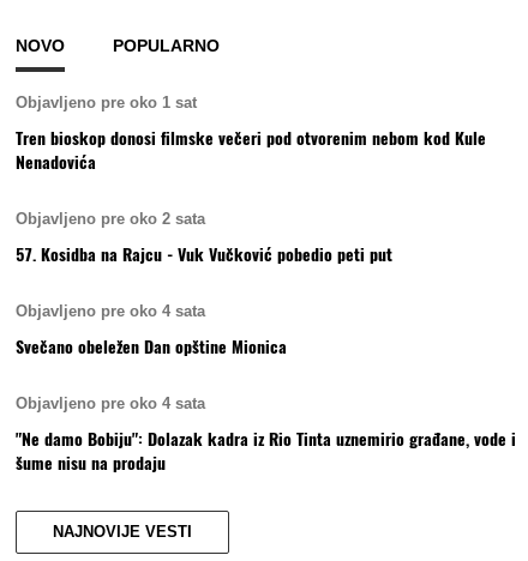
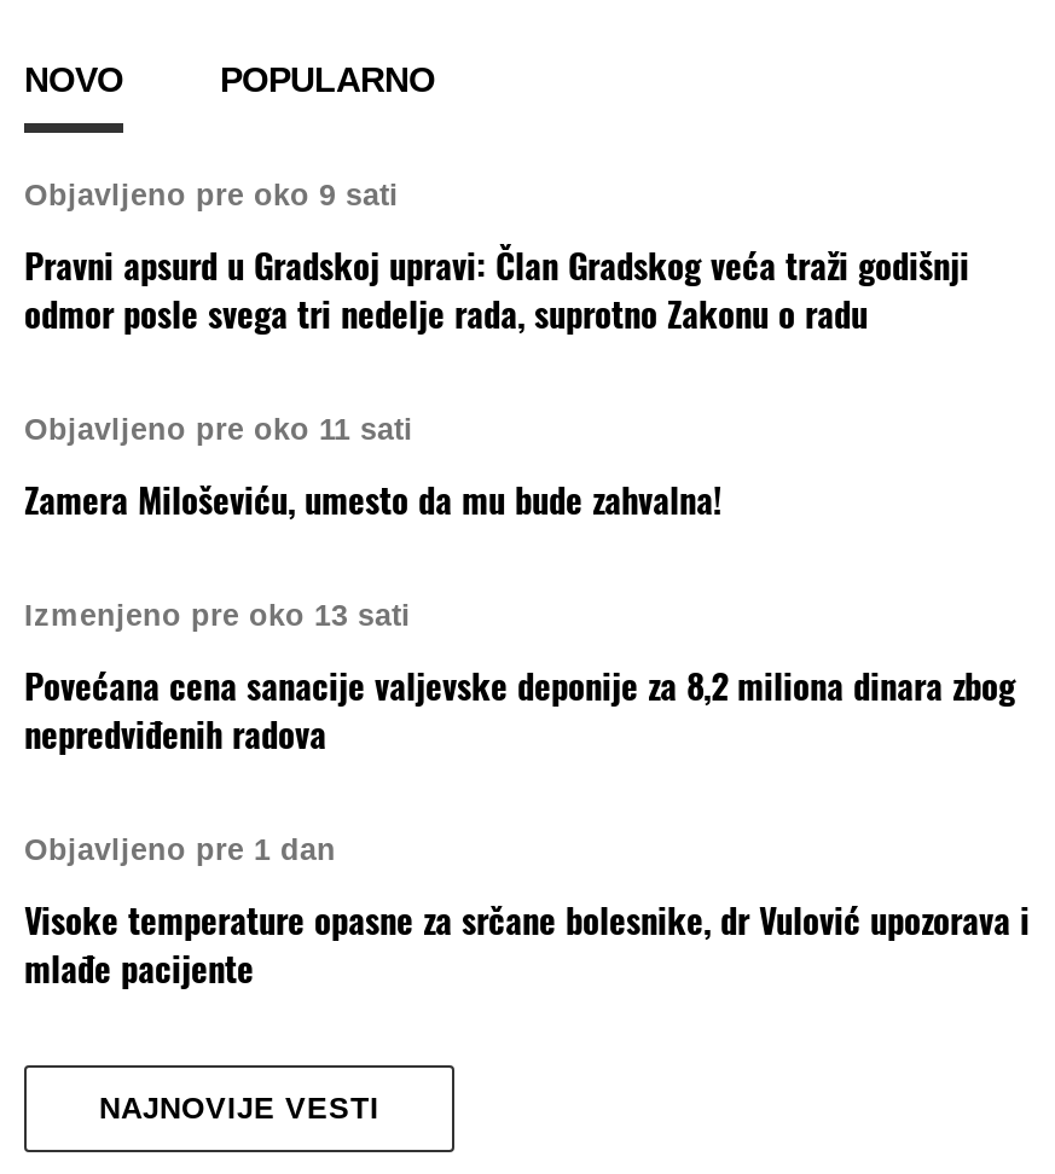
[16,95,197,112] Objavljeno pre oko 1 sat -> [24,179,399,213] Objavljeno pre oko 9 sati
[16,126,486,174] Tren bioskop donosi filmske večeri pod otvorenim nebom kod Kule | Nenadovića -> [24,242,969,339] Pravni apsurd u Gradskoj upravi: Član Gradskog veća traži godišnji | odmor posle svega tri nedelje rada, suprotno Zakonu o radu
[16,211,205,228] Objavljeno pre oko 2 sata -> [24,414,413,448] Objavljeno pre oko 11 sati
[16,243,392,266] 57. Kosidba na Rajcu - Vuk Vučković pobedio peti put -> [24,477,723,525] Zamera Miloševiću, umesto da mu bude zahvalna!
[16,304,205,320] Objavljeno pre oko 4 sata -> [24,600,411,634] Izmenjeno pre oko 13 sati
[16,335,287,359] Svečano obeležen Dan opštine Mionica -> [24,663,1015,759] Povećana cena sanacije valjevske deponije za 8,2 miliona dinara zbog | nepredviđenih radova
[16,396,205,413] Objavljeno pre oko 4 sata -> [24,834,336,868] Objavljeno pre 1 dan
[16,427,516,475] "Ne damo Bobiju": Dolazak kadra iz Rio Tinta uznemirio građane, vode i | šume nisu na prodaju -> [24,897,1030,994] Visoke temperature opasne za srčane bolesnike, dr Vulović upozorava i | mlađe pacijente

